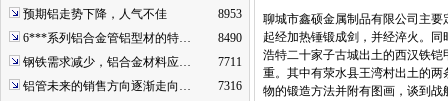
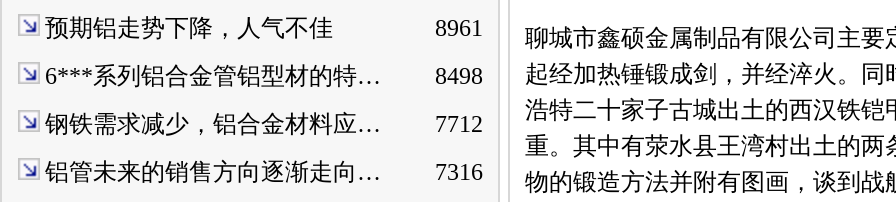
[217,7,241,21] 8953 -> [435,14,483,42] 8961
[217,31,241,45] 8490 -> [435,62,483,90] 8498
[217,55,241,69] 7711 -> [435,110,483,138] 7712

